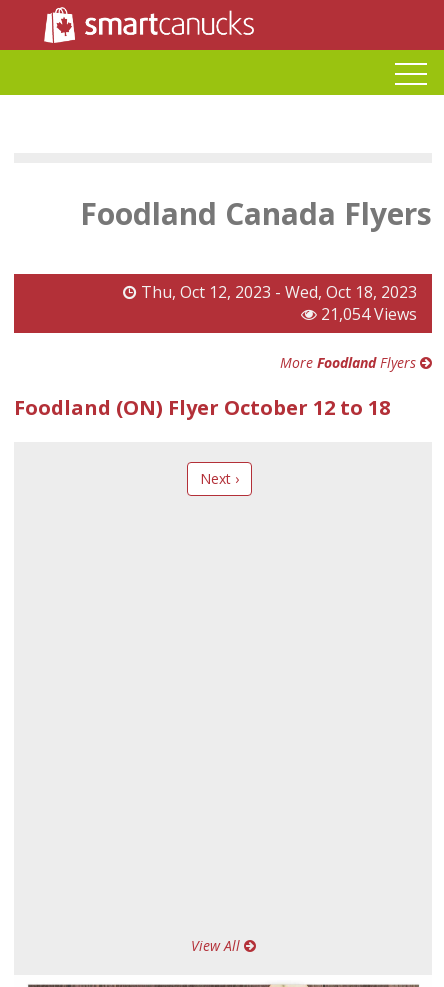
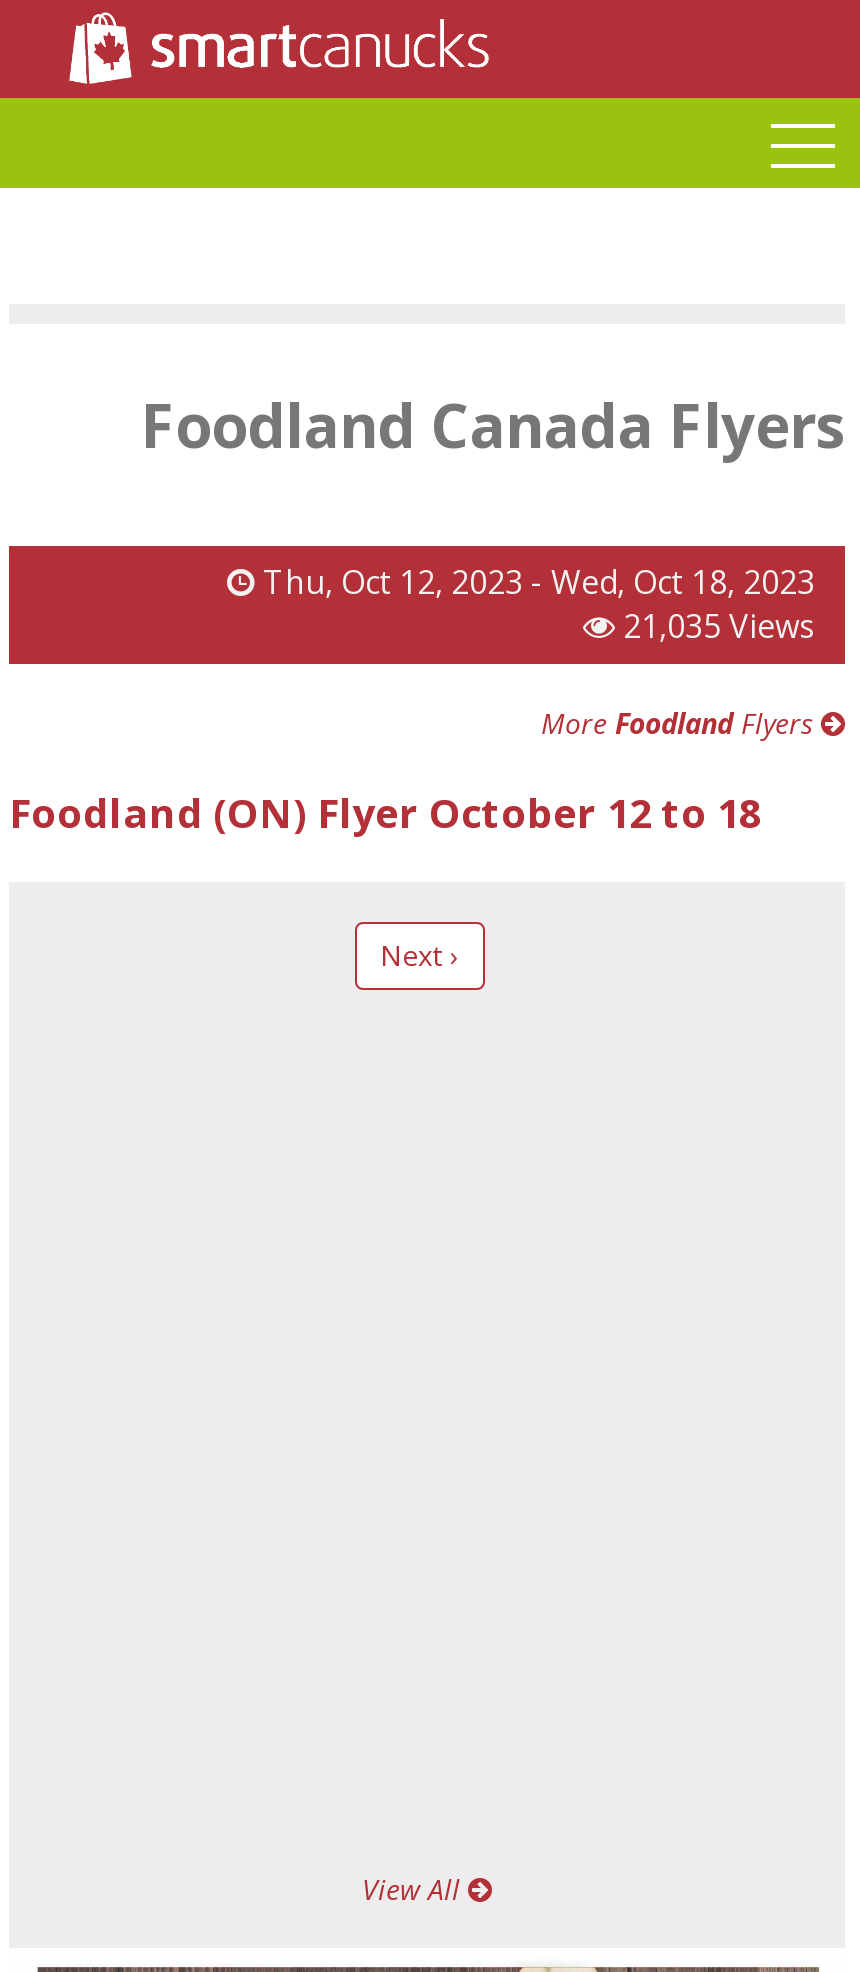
[321,303,417,325] 21,054 Views -> [623,604,815,648] 21,035 Views

